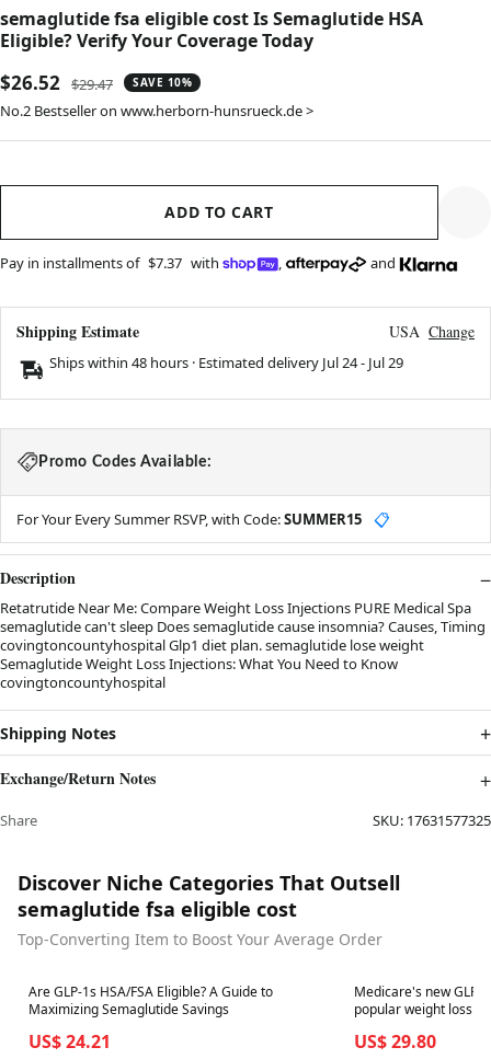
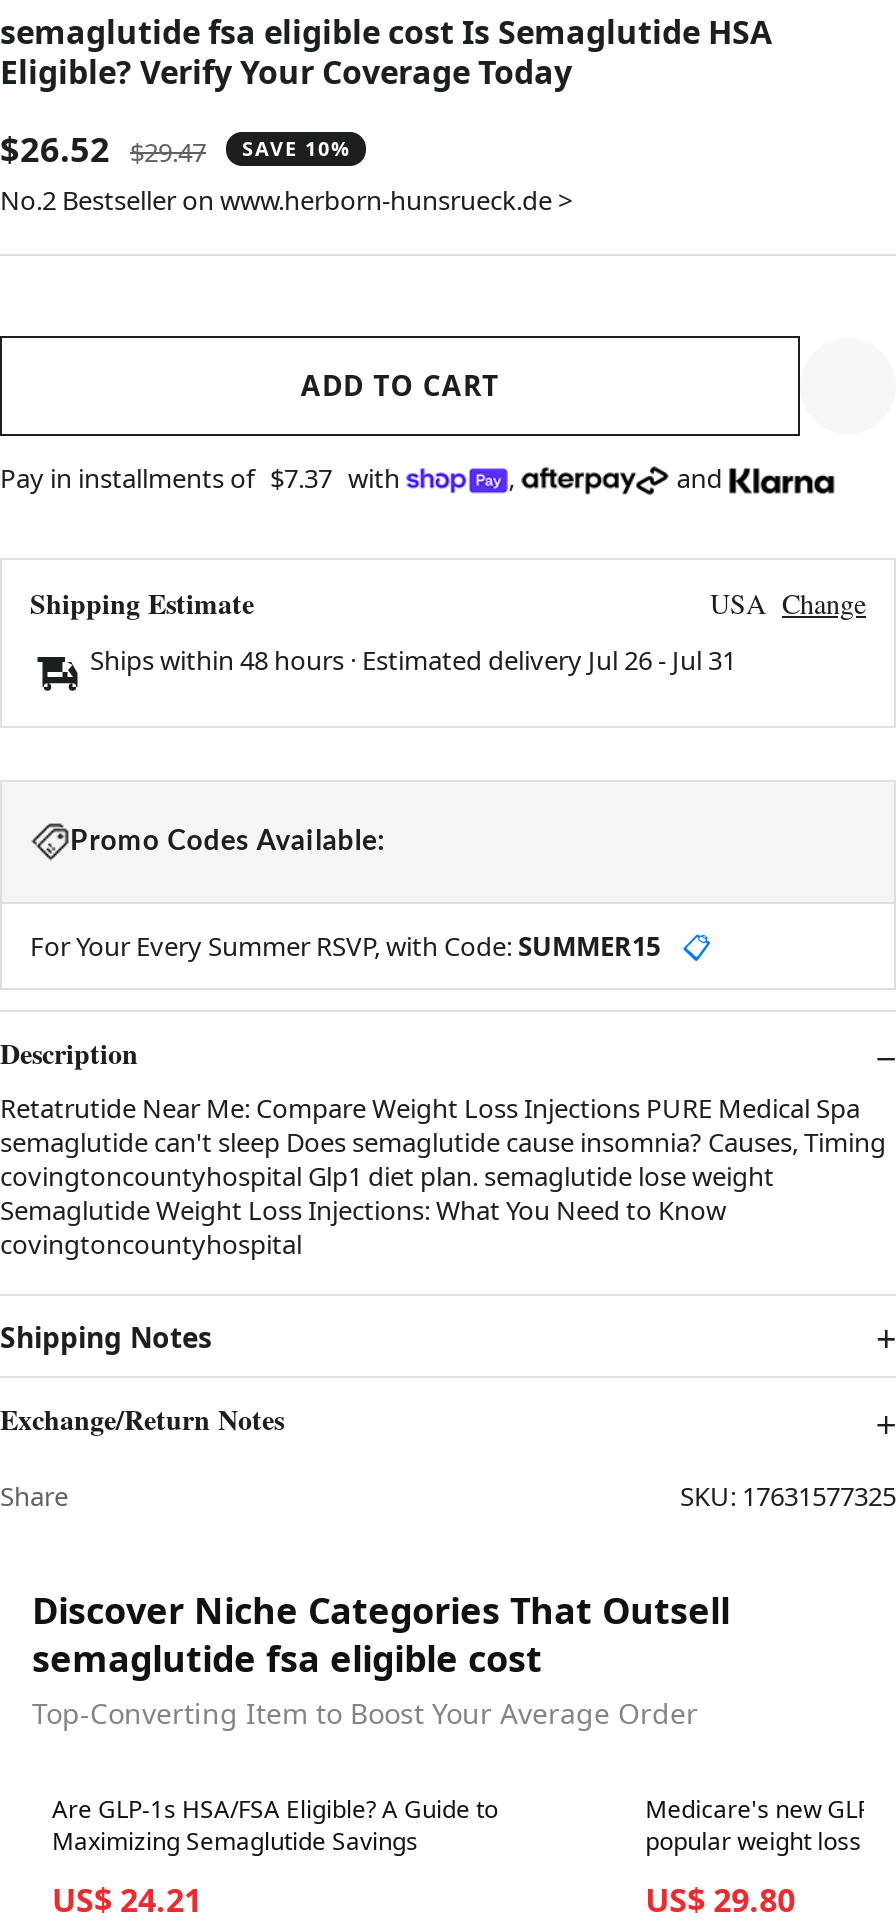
[49,352,403,372] Ships within 48 hours · Estimated delivery Jul 24 - Jul 29 -> [90,641,736,677] Ships within 48 hours · Estimated delivery Jul 26 - Jul 31

